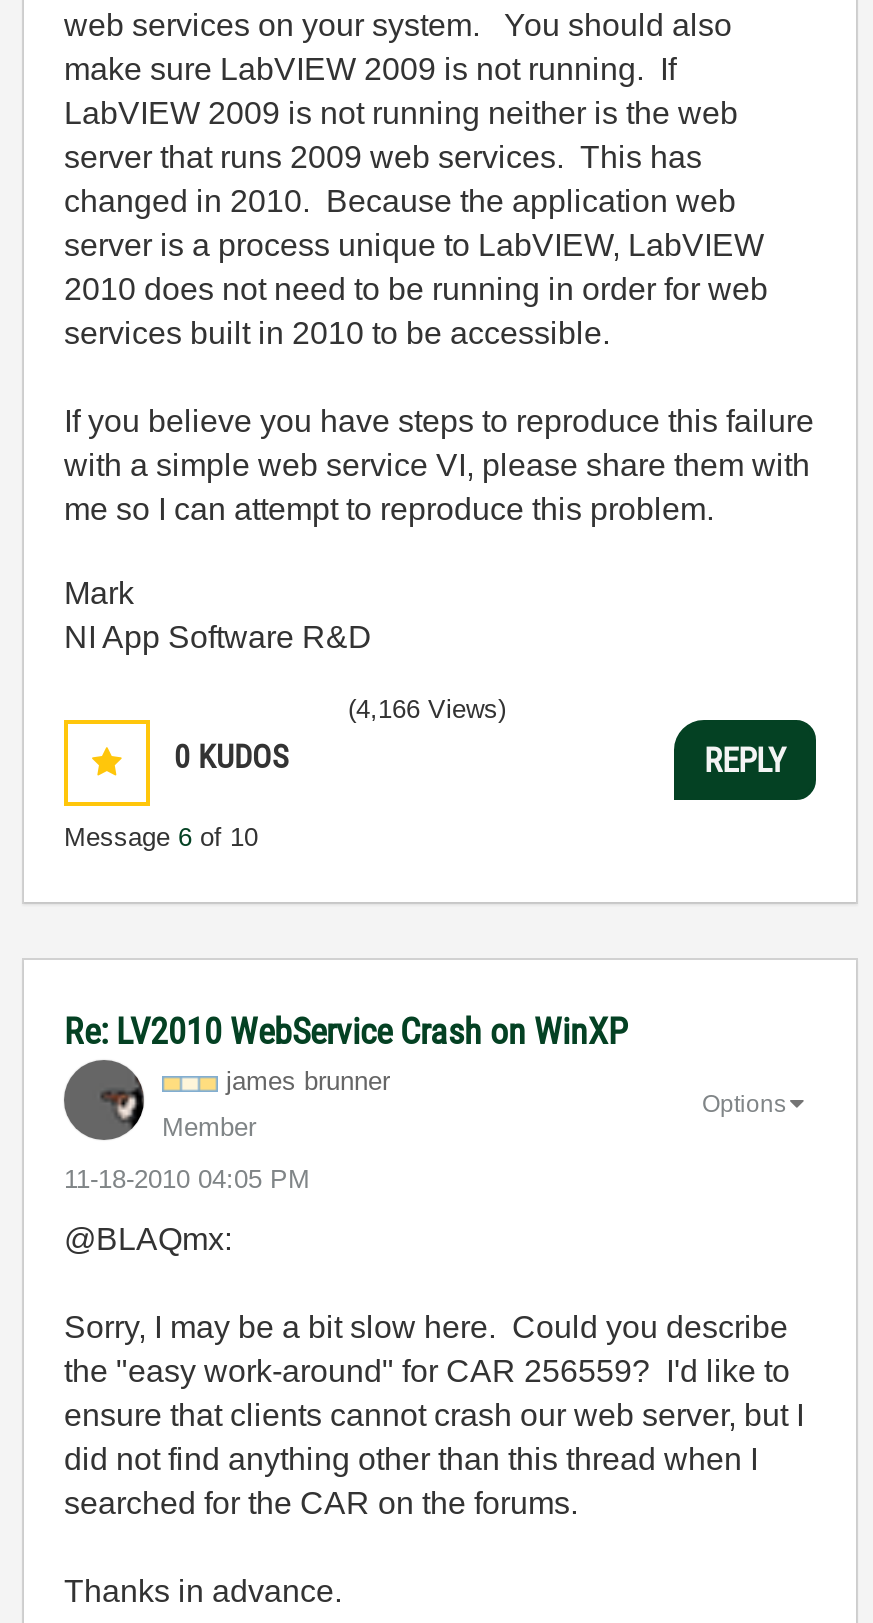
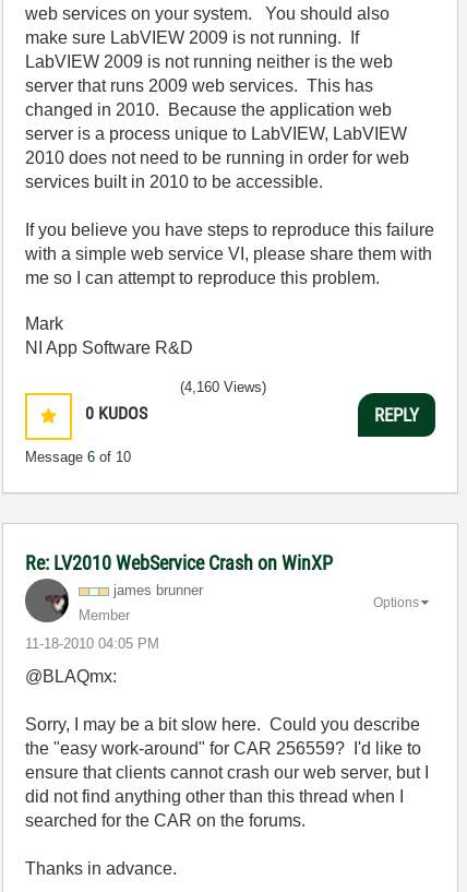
[348,694,506,724] (4,166 Views) -> [180,379,266,395] (4,160 Views)

